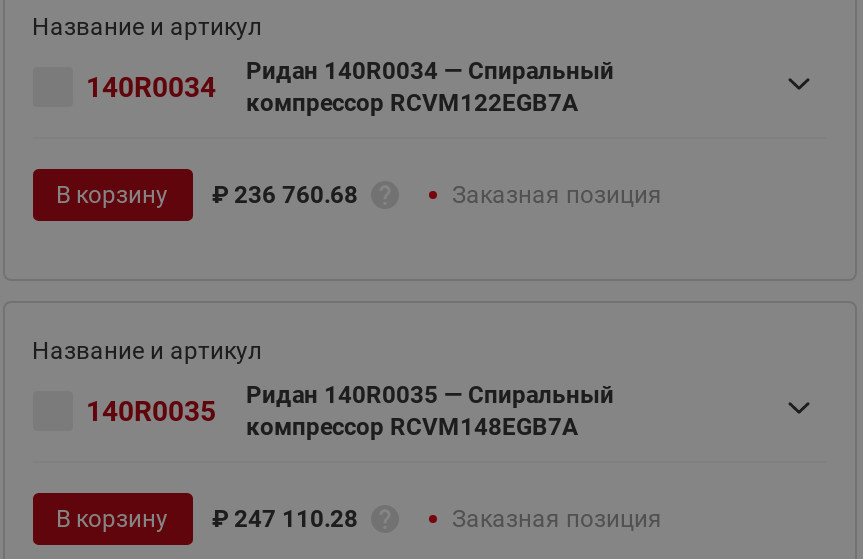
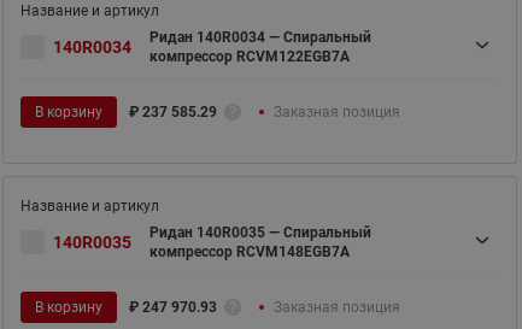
[56,180,358,208] В корзину ₽ 236 760.68 -> [34,103,216,120] В корзину ₽ 237 585.29
[56,504,358,532] В корзину ₽ 247 110.28 -> [34,298,216,315] В корзину ₽ 247 970.93

